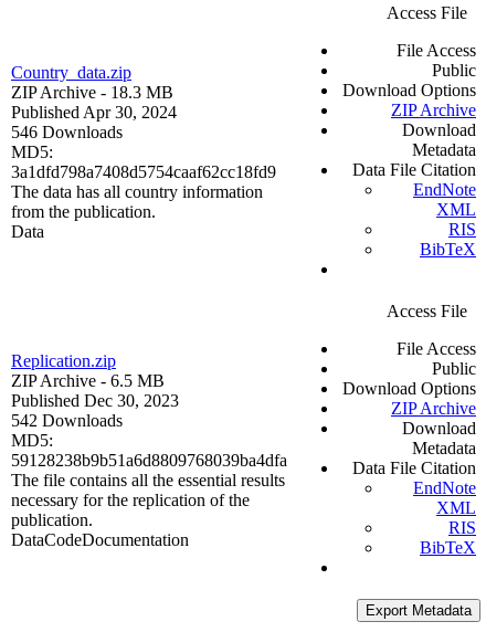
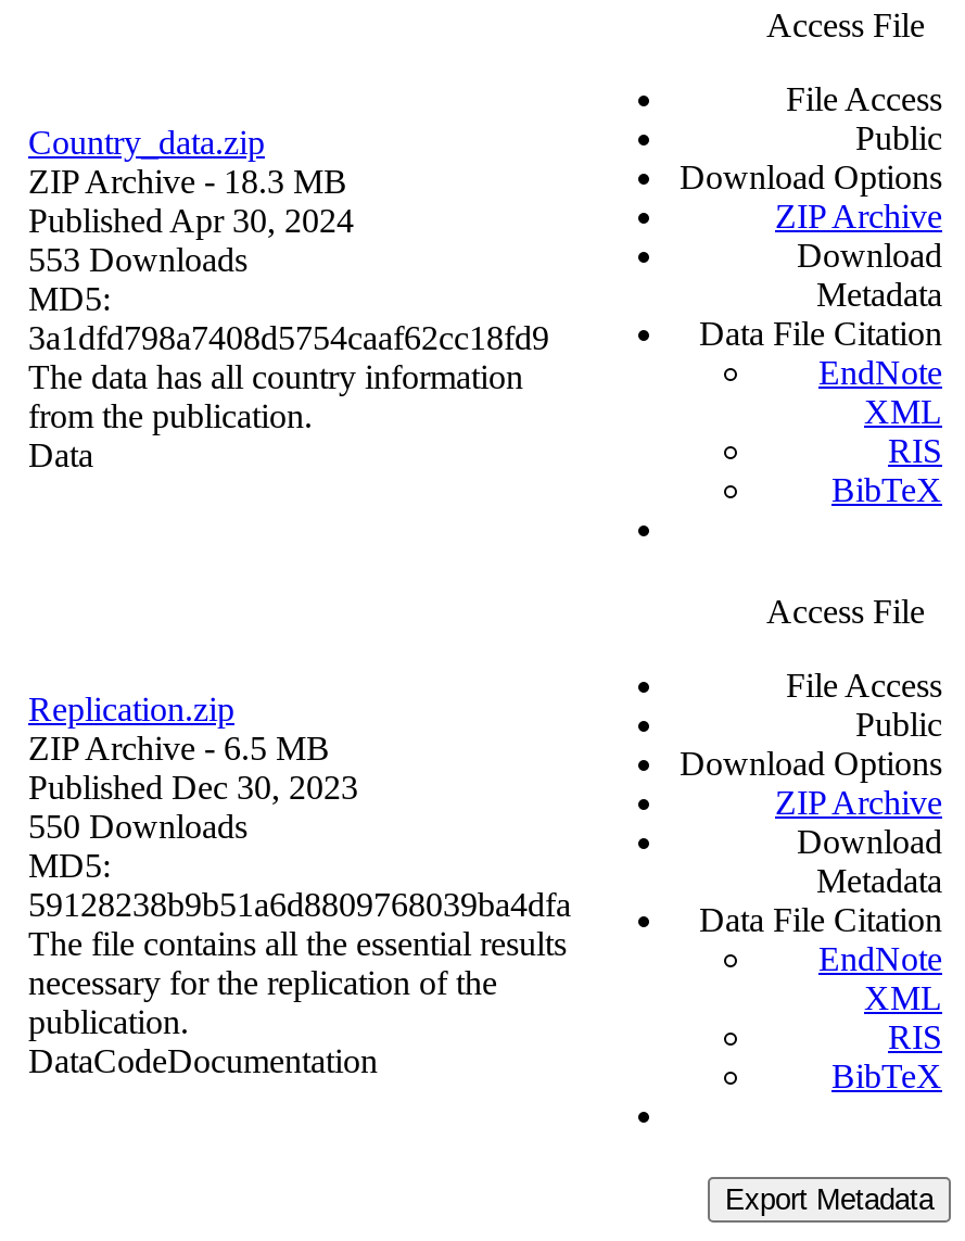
[11,123,123,142] 546 Downloads -> [28,242,247,279] 553 Downloads
[11,411,123,430] 542 Downloads -> [28,808,247,845] 550 Downloads

